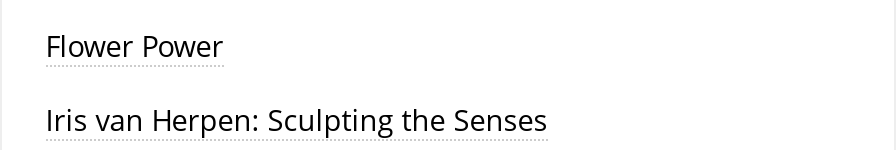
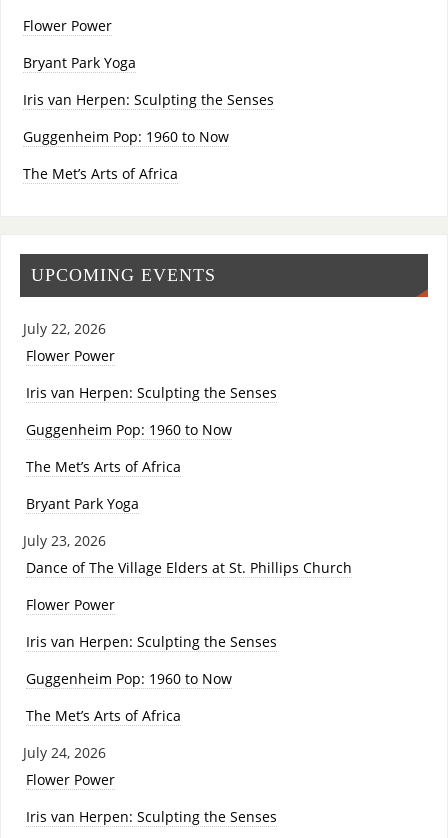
none -> [23,53,274,183] Bryant Park Yoga | Iris van Herpen: Sculpting the Senses | Guggenheim Pop: 1960 to Now | The Met’s Arts of Africa
none -> [23,265,352,789] UPCOMING EVENTS | July 22, 2026 | Flower Power | Iris van Herpen: Sculpting the Senses | Guggenheim Pop: 1960 to Now | The Met’s Arts of Africa | Bryant Park Yoga | July 23, 2026 | Dance of The Village Elders at St. Phillips Church | Flower Power | Iris van Herpen: Sculpting the Senses | Guggenheim Pop: 1960 to Now | The Met’s Arts of Africa | July 24, 2026 | Flower Power

